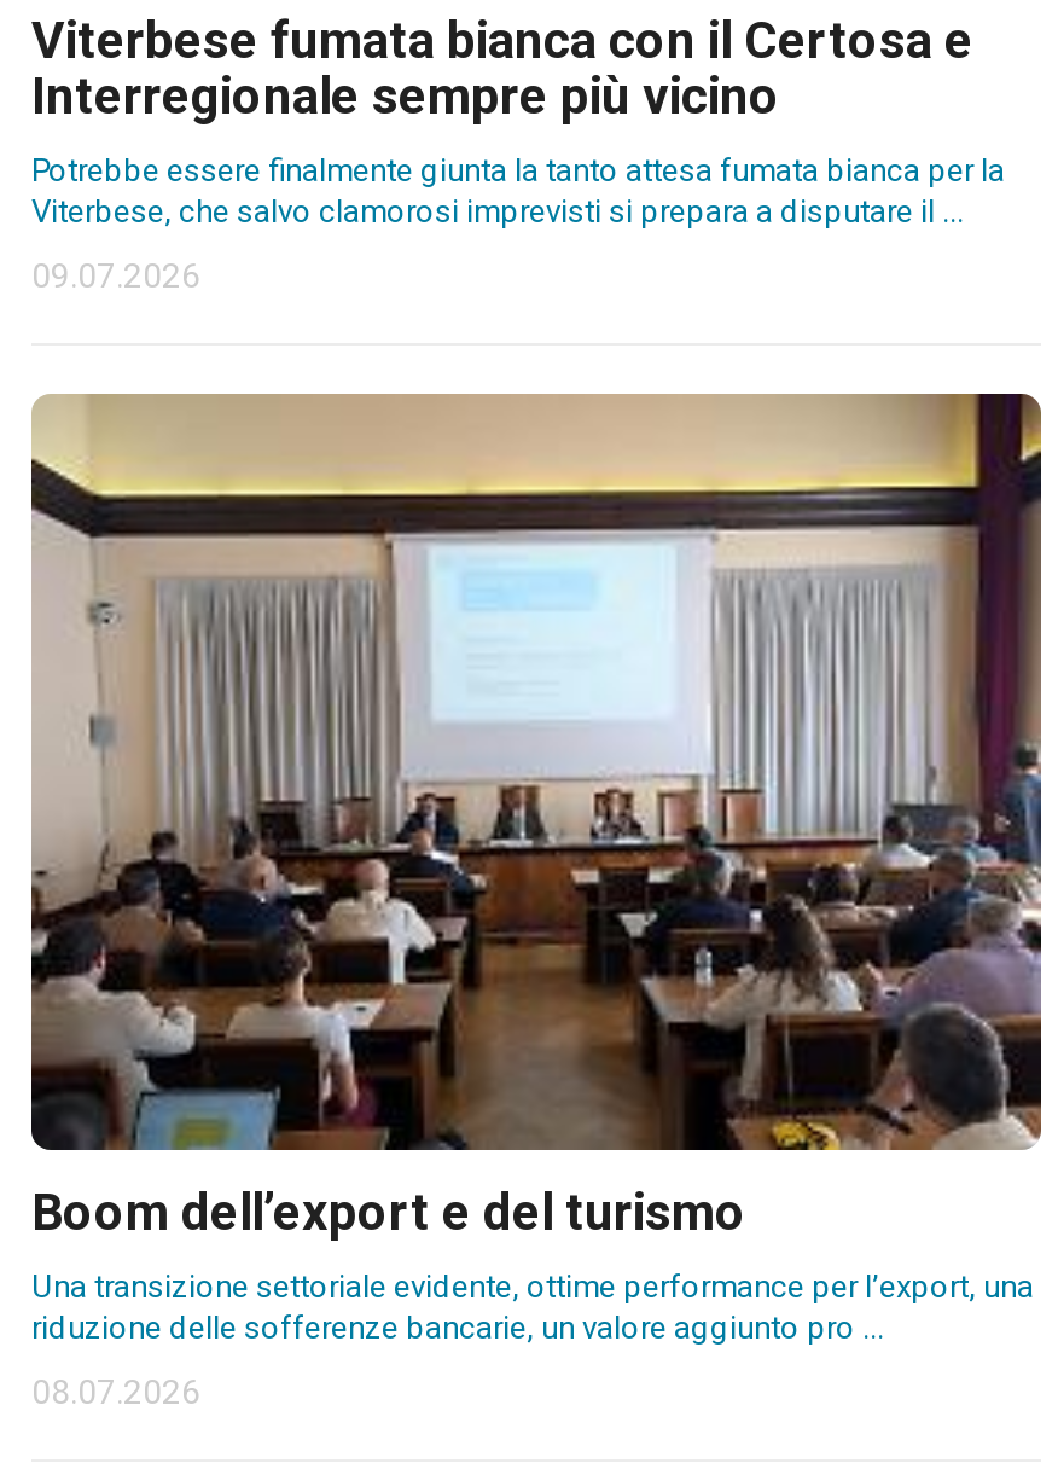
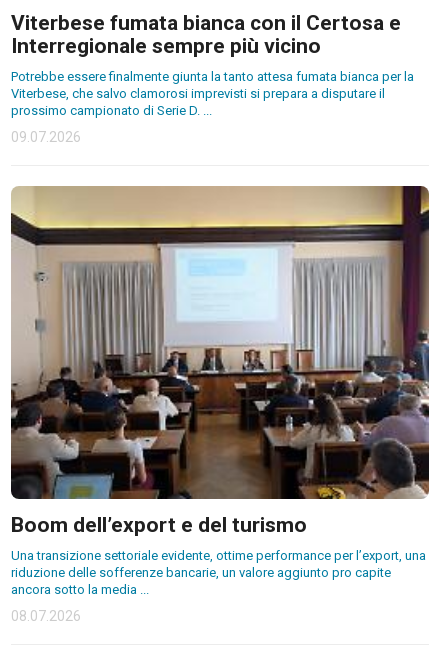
[31,193,964,229] Viterbese, che salvo clamorosi imprevisti si prepara a disputare il... -> [11,86,385,118] Viterbese, che salvo clamorosi imprevisti si prepara a disputare il | prossimo campionato di Serie D....
[31,1311,884,1347] riduzione delle sofferenze bancarie, un valore aggiunto pro... -> [11,565,391,597] riduzione delle sofferenze bancarie, un valore aggiunto pro capite | ancora sotto la media...

